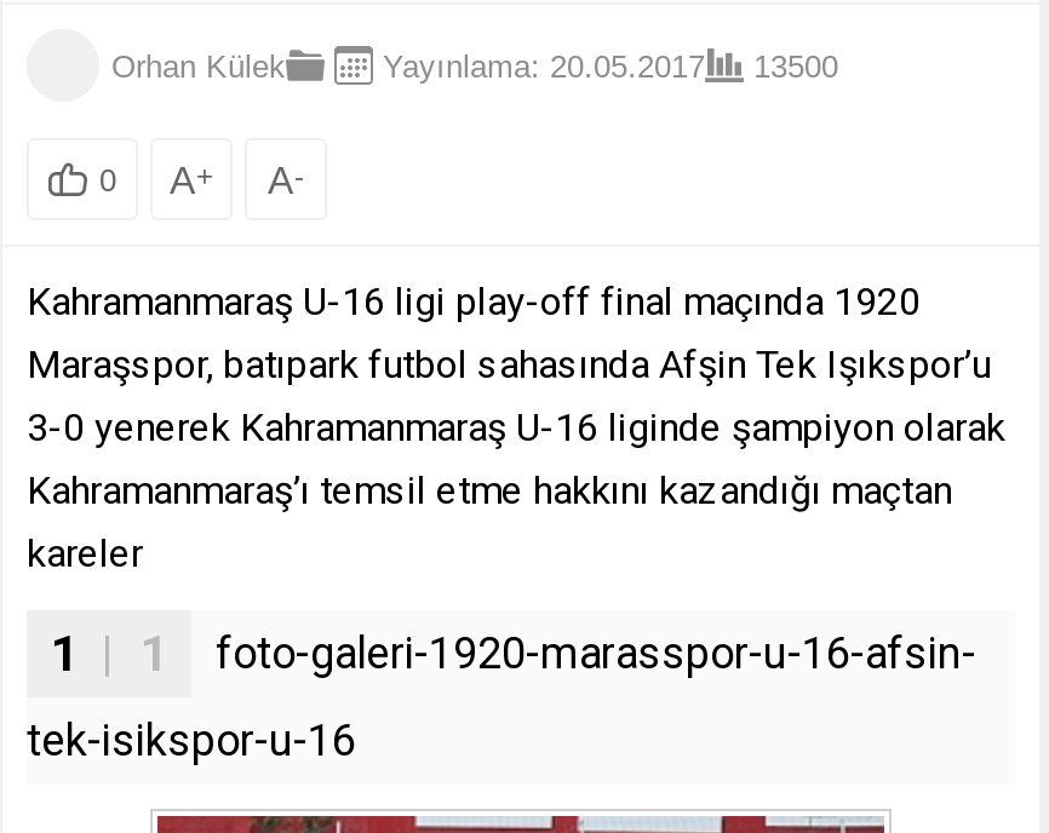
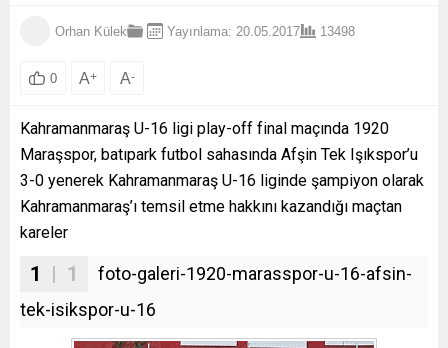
[383,48,838,84] Yayınlama: 20.05.2017 13500 -> [167,24,355,39] Yayınlama: 20.05.2017 13498

